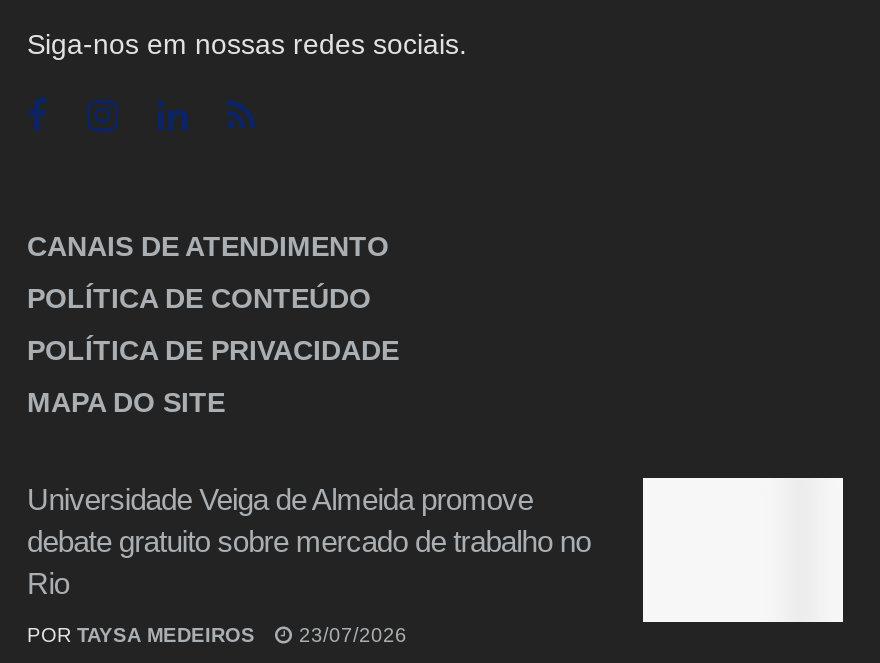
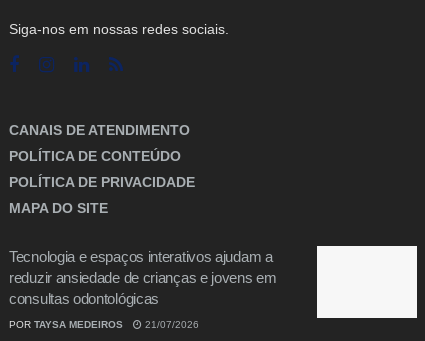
[27,483,591,601] Universidade Veiga de Almeida promove | debate gratuito sobre mercado de trabalho no | Rio -> [9,248,277,307] Tecnologia e espaços interativos ajudam a | reduzir ansiedade de crianças e jovens em | consultas odontológicas
[27,625,407,647] POR TAYSA MEDEIROS 23/07/2026 -> [9,319,199,330] POR TAYSA MEDEIROS 21/07/2026

